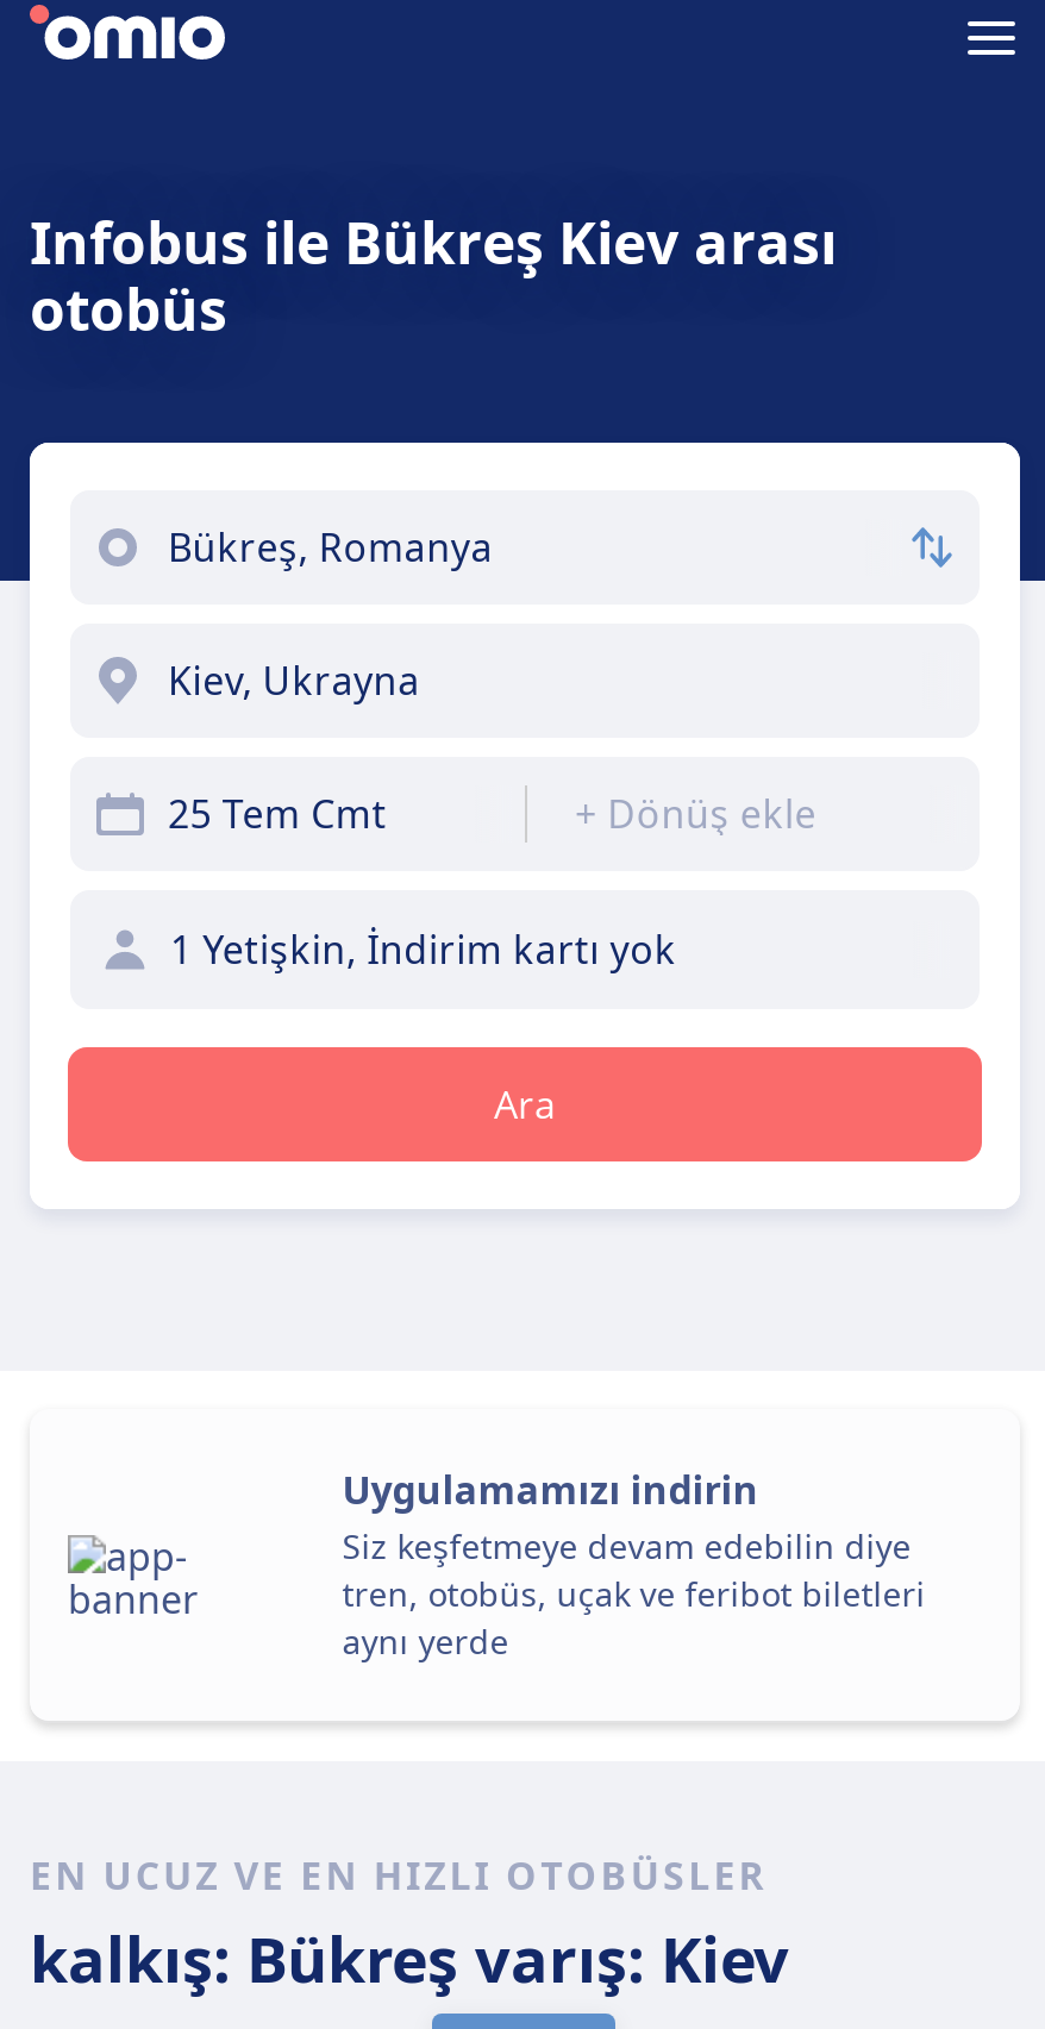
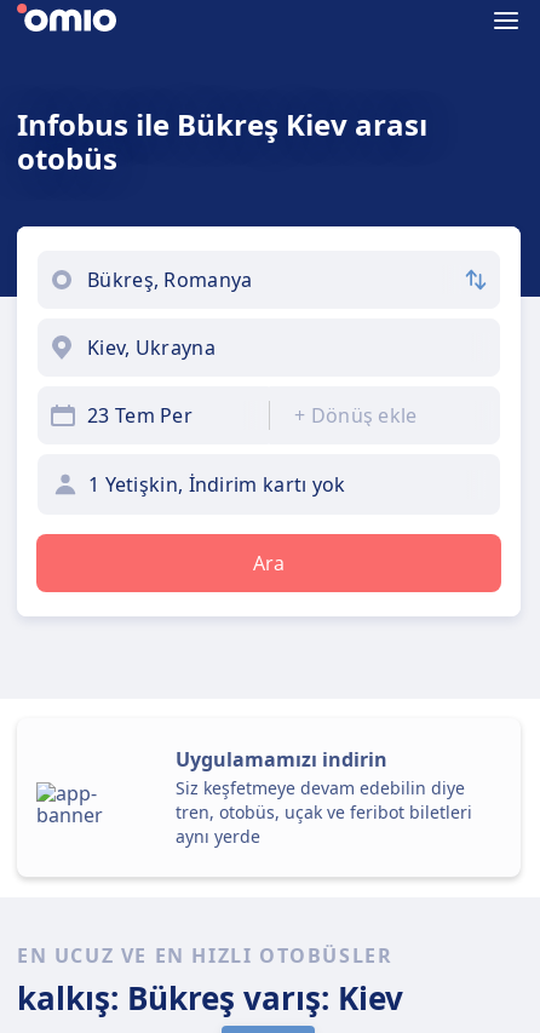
[168,788,387,840] 25 Tem Cmt -> [87,402,193,429] 23 Tem Per

